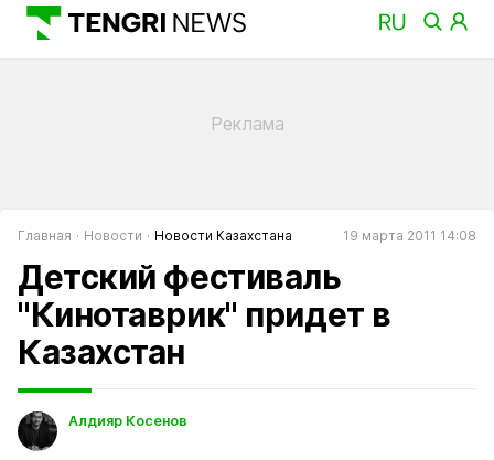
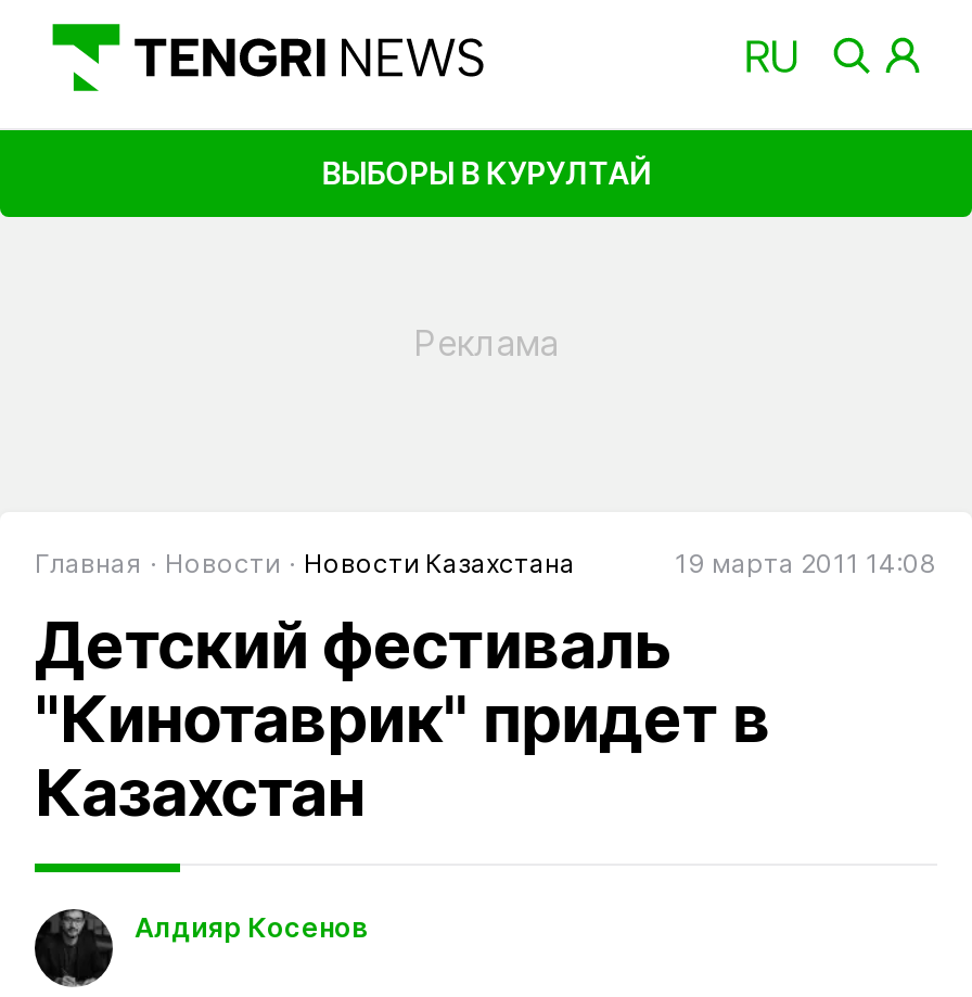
none -> [322,153,650,190] ВЫБОРЫ В КУРУЛТАЙ

